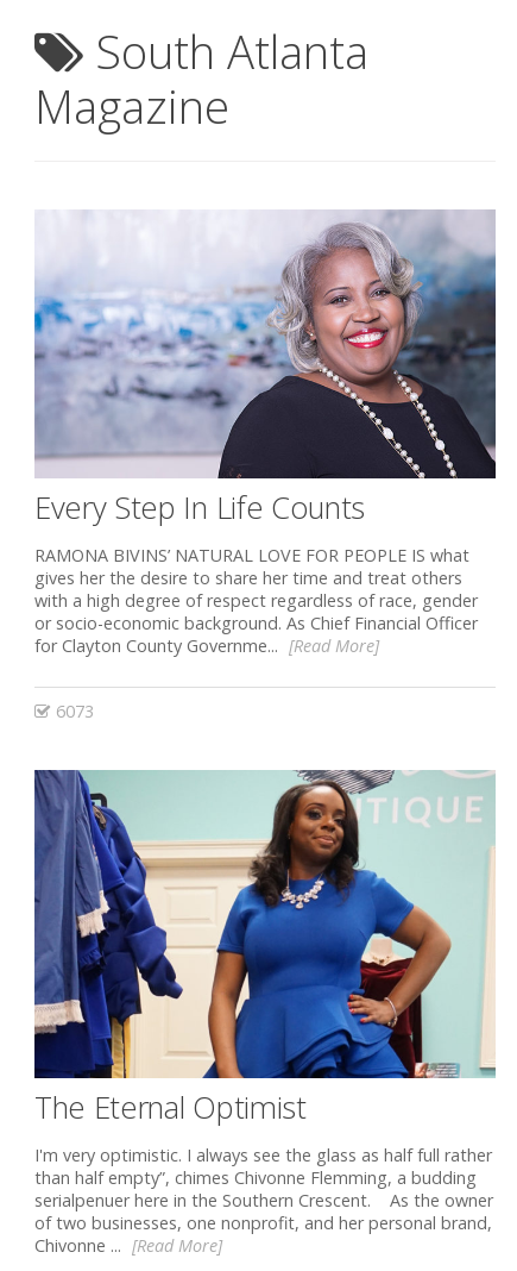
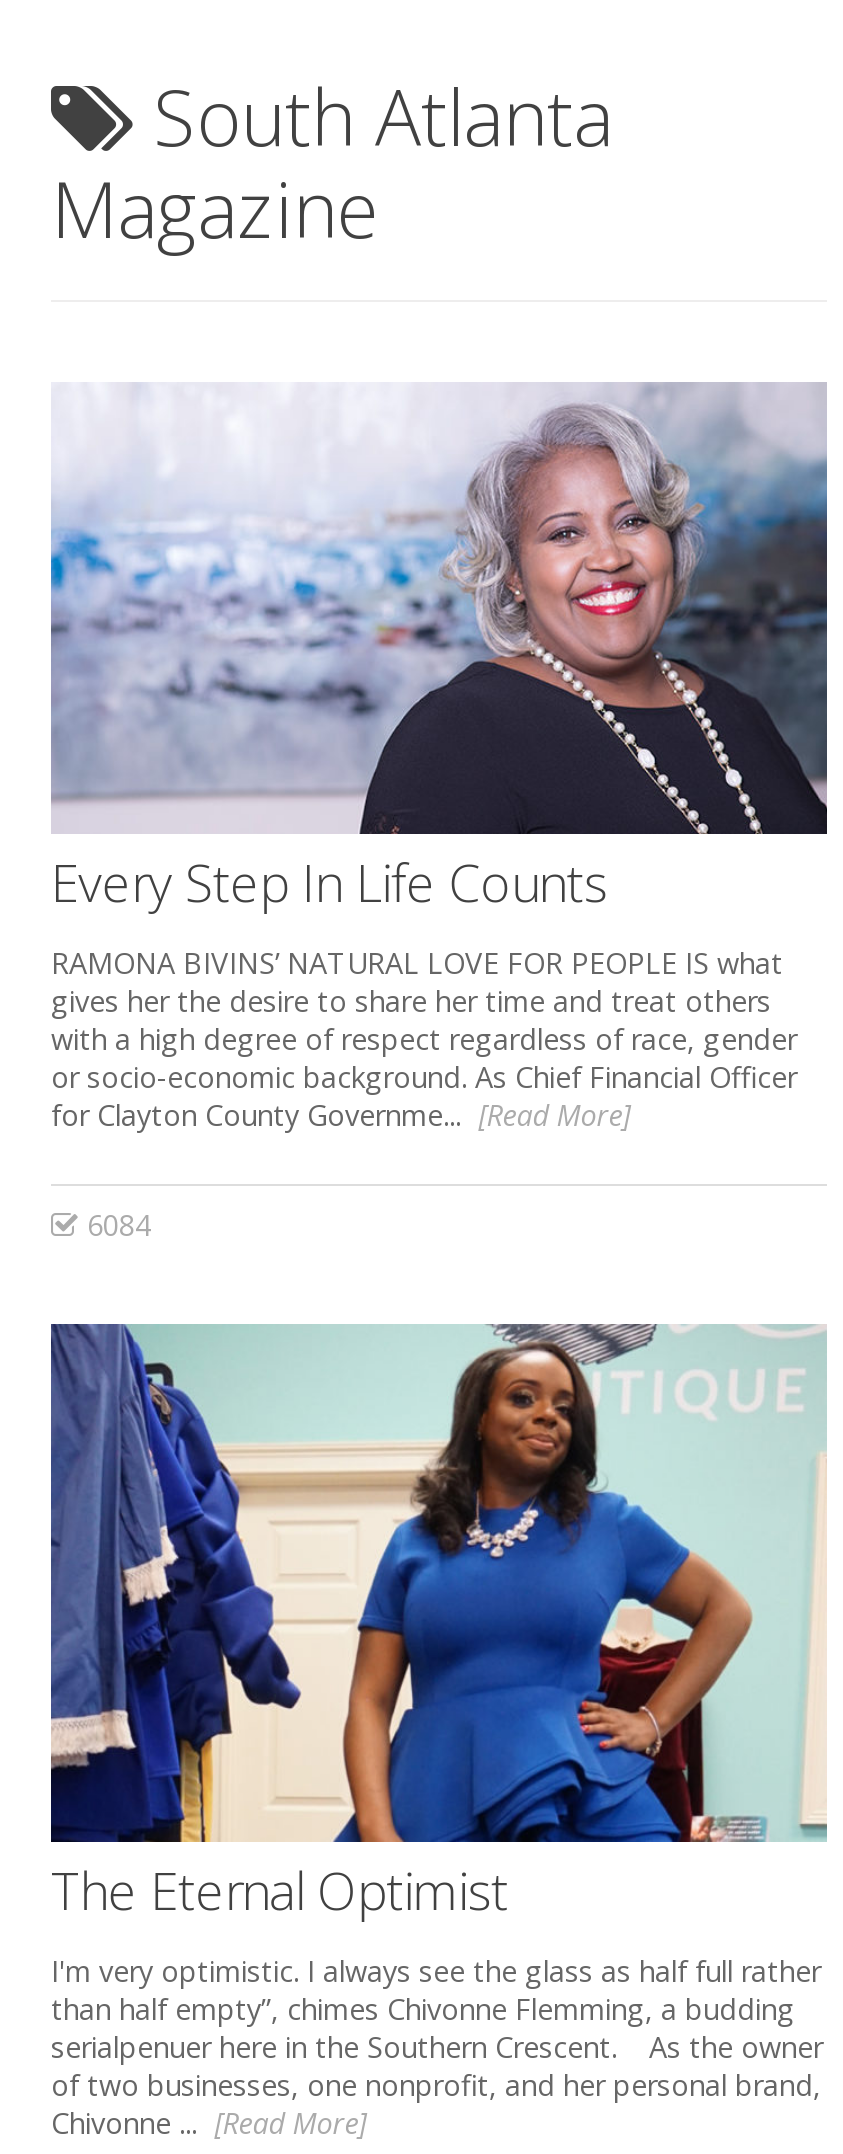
[51,700,94,723] 6073 -> [79,1207,151,1245] 6084

